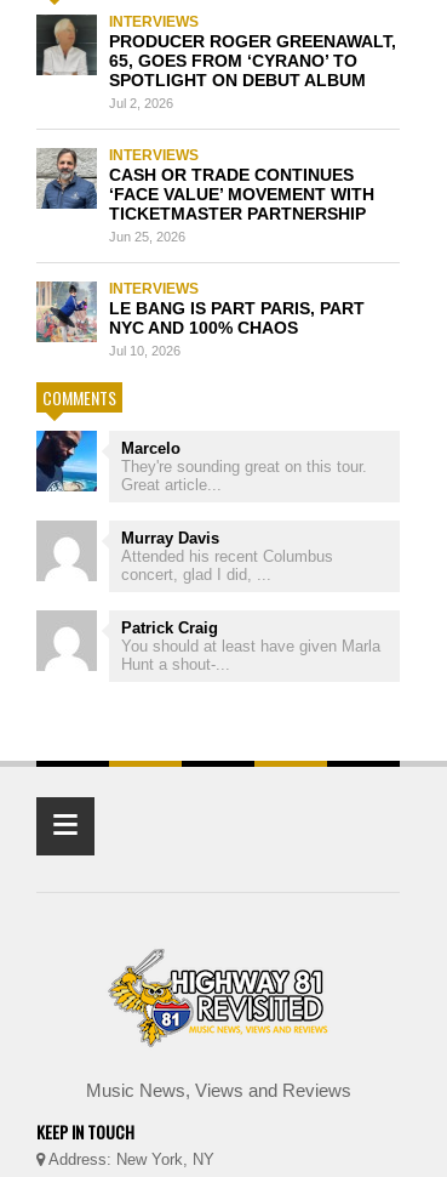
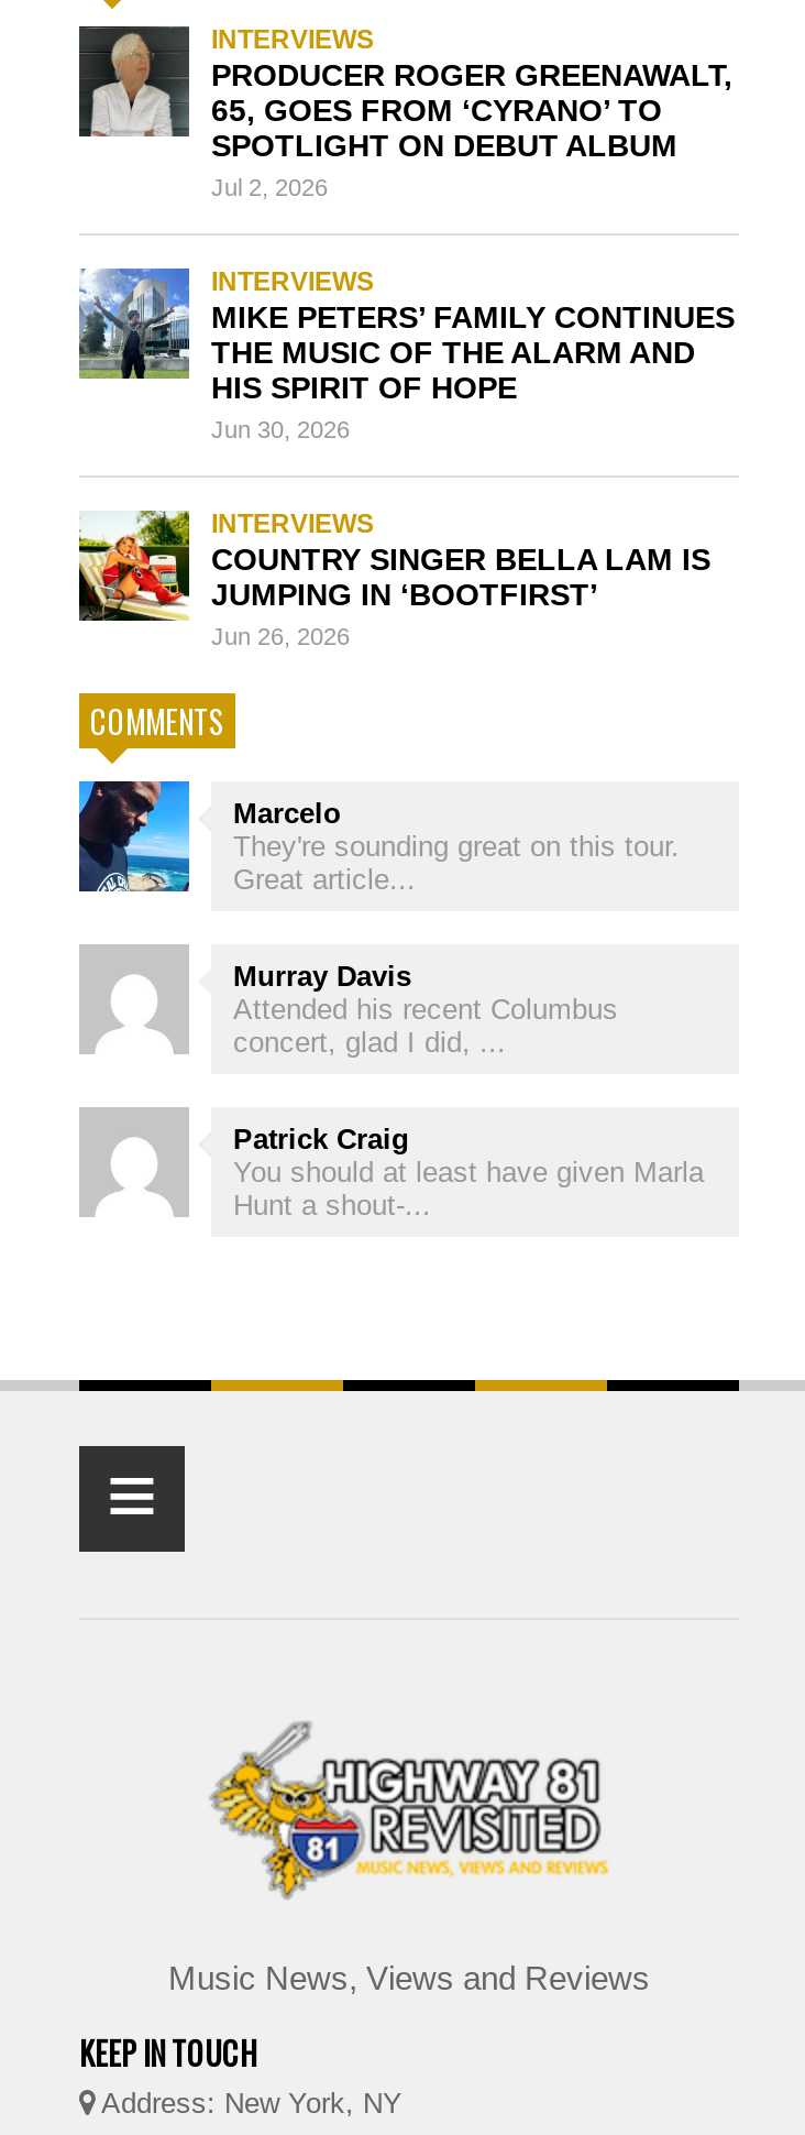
[36,147,374,244] [image] | CASH OR TRADE CONTINUES | ‘FACE VALUE’ MOVEMENT WITH | TICKETMASTER PARTNERSHIP | Jun 25, 2026 -> [79,266,735,442] [image] | MIKE PETERS’ FAMILY CONTINUES | THE MUSIC OF THE ALARM AND | HIS SPIRIT OF HOPE | Jun 30, 2026
[35,280,365,358] [image] | LE BANG IS PART PARIS, PART | NYC AND 100% CHAOS | Jul 10, 2026 -> [77,511,710,649] [image] | COUNTRY SINGER BELLA LAM IS | JUMPING IN ‘BOOTFIRST’ | Jun 26, 2026

